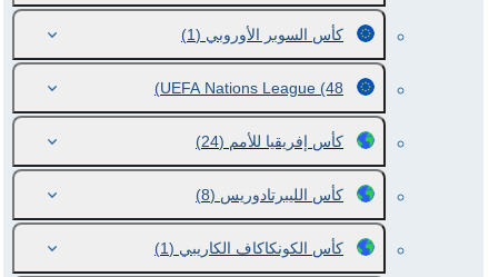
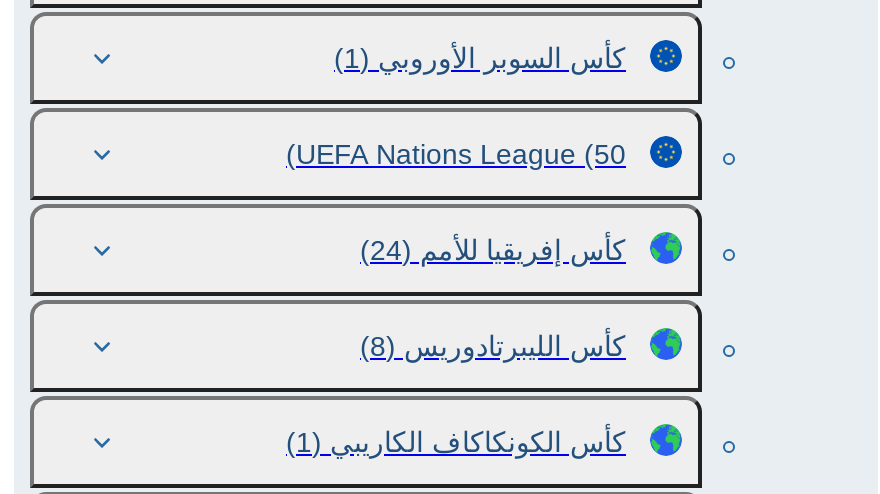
[160,79,343,97] UEFA Nations League (48) -> [296,138,626,170] UEFA Nations League (50)

